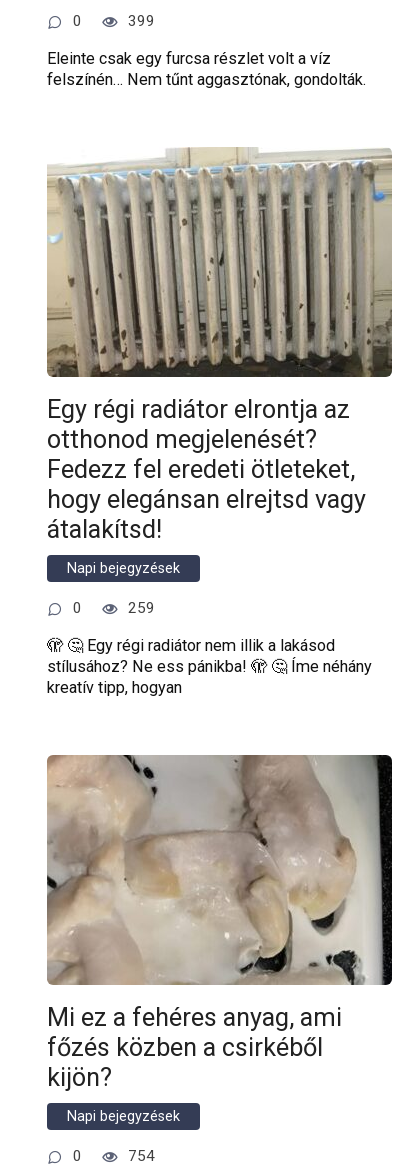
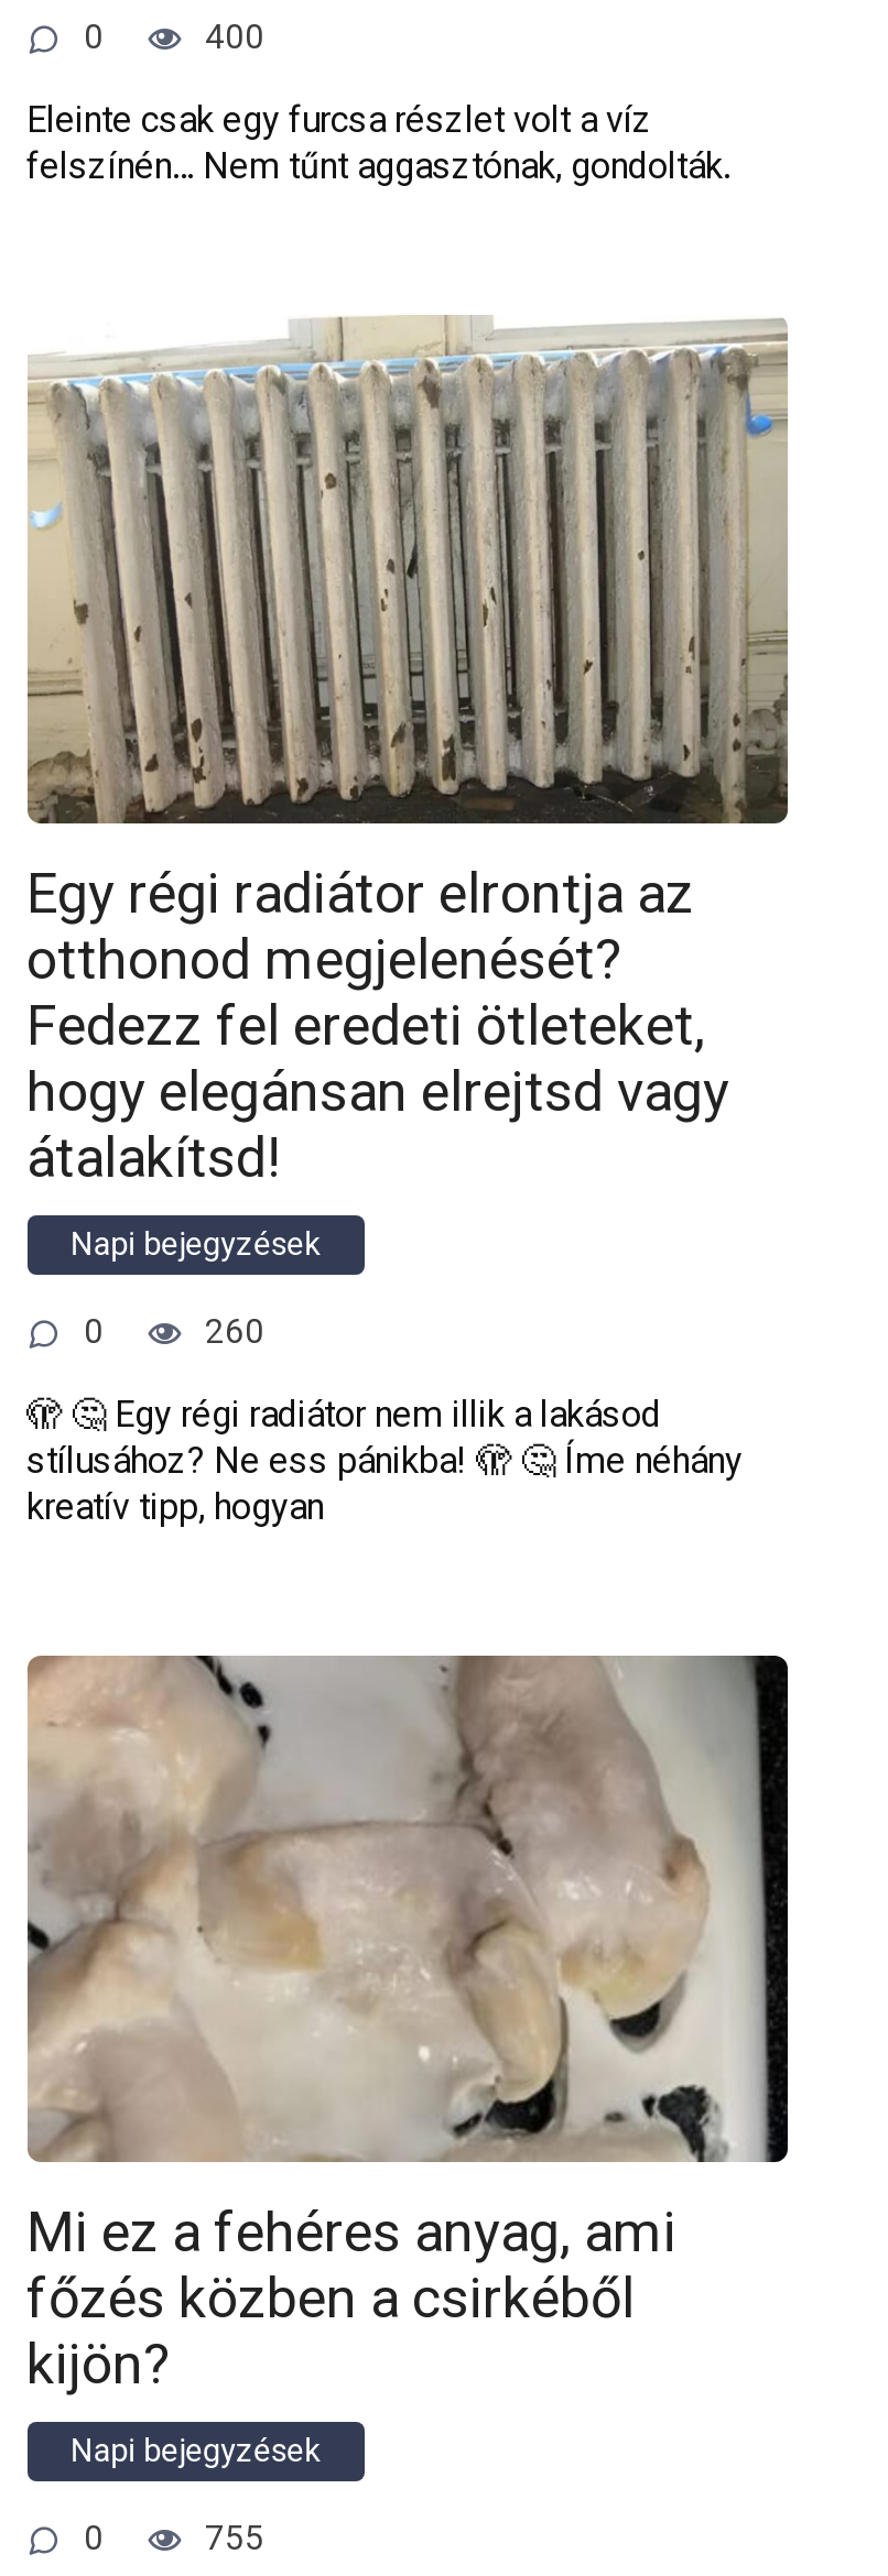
[127,12,154,30] 399 -> [205,18,264,58] 400
[127,599,154,617] 259 -> [205,1313,264,1352] 260
[127,1147,154,1165] 754 -> [205,2519,264,2559] 755

